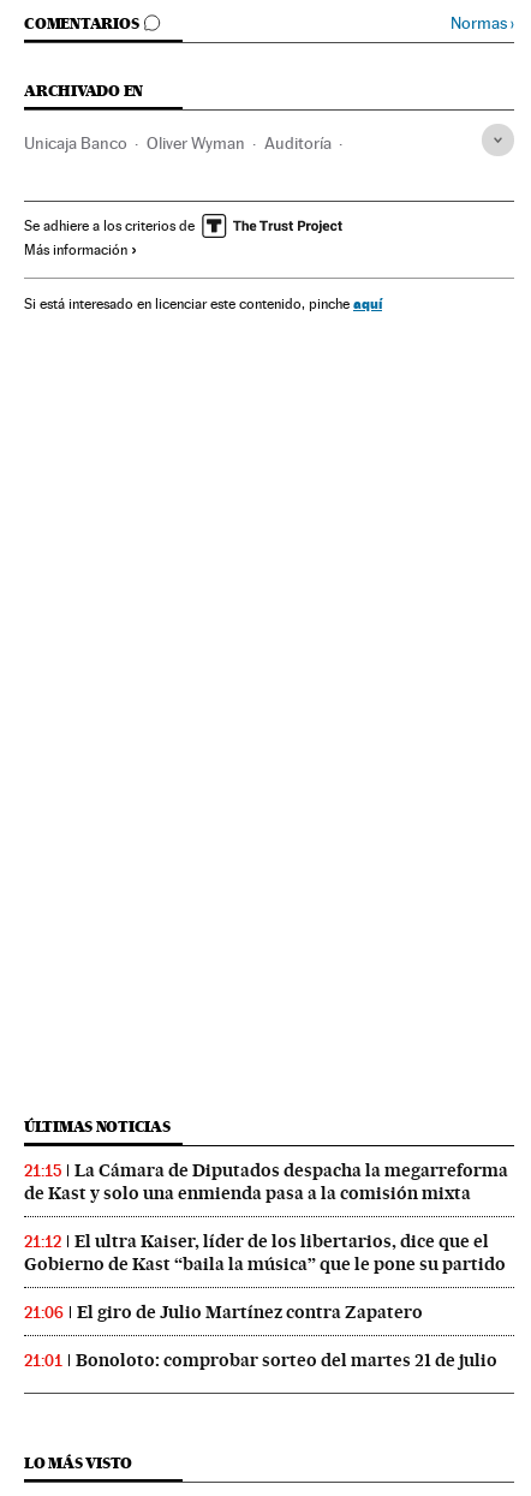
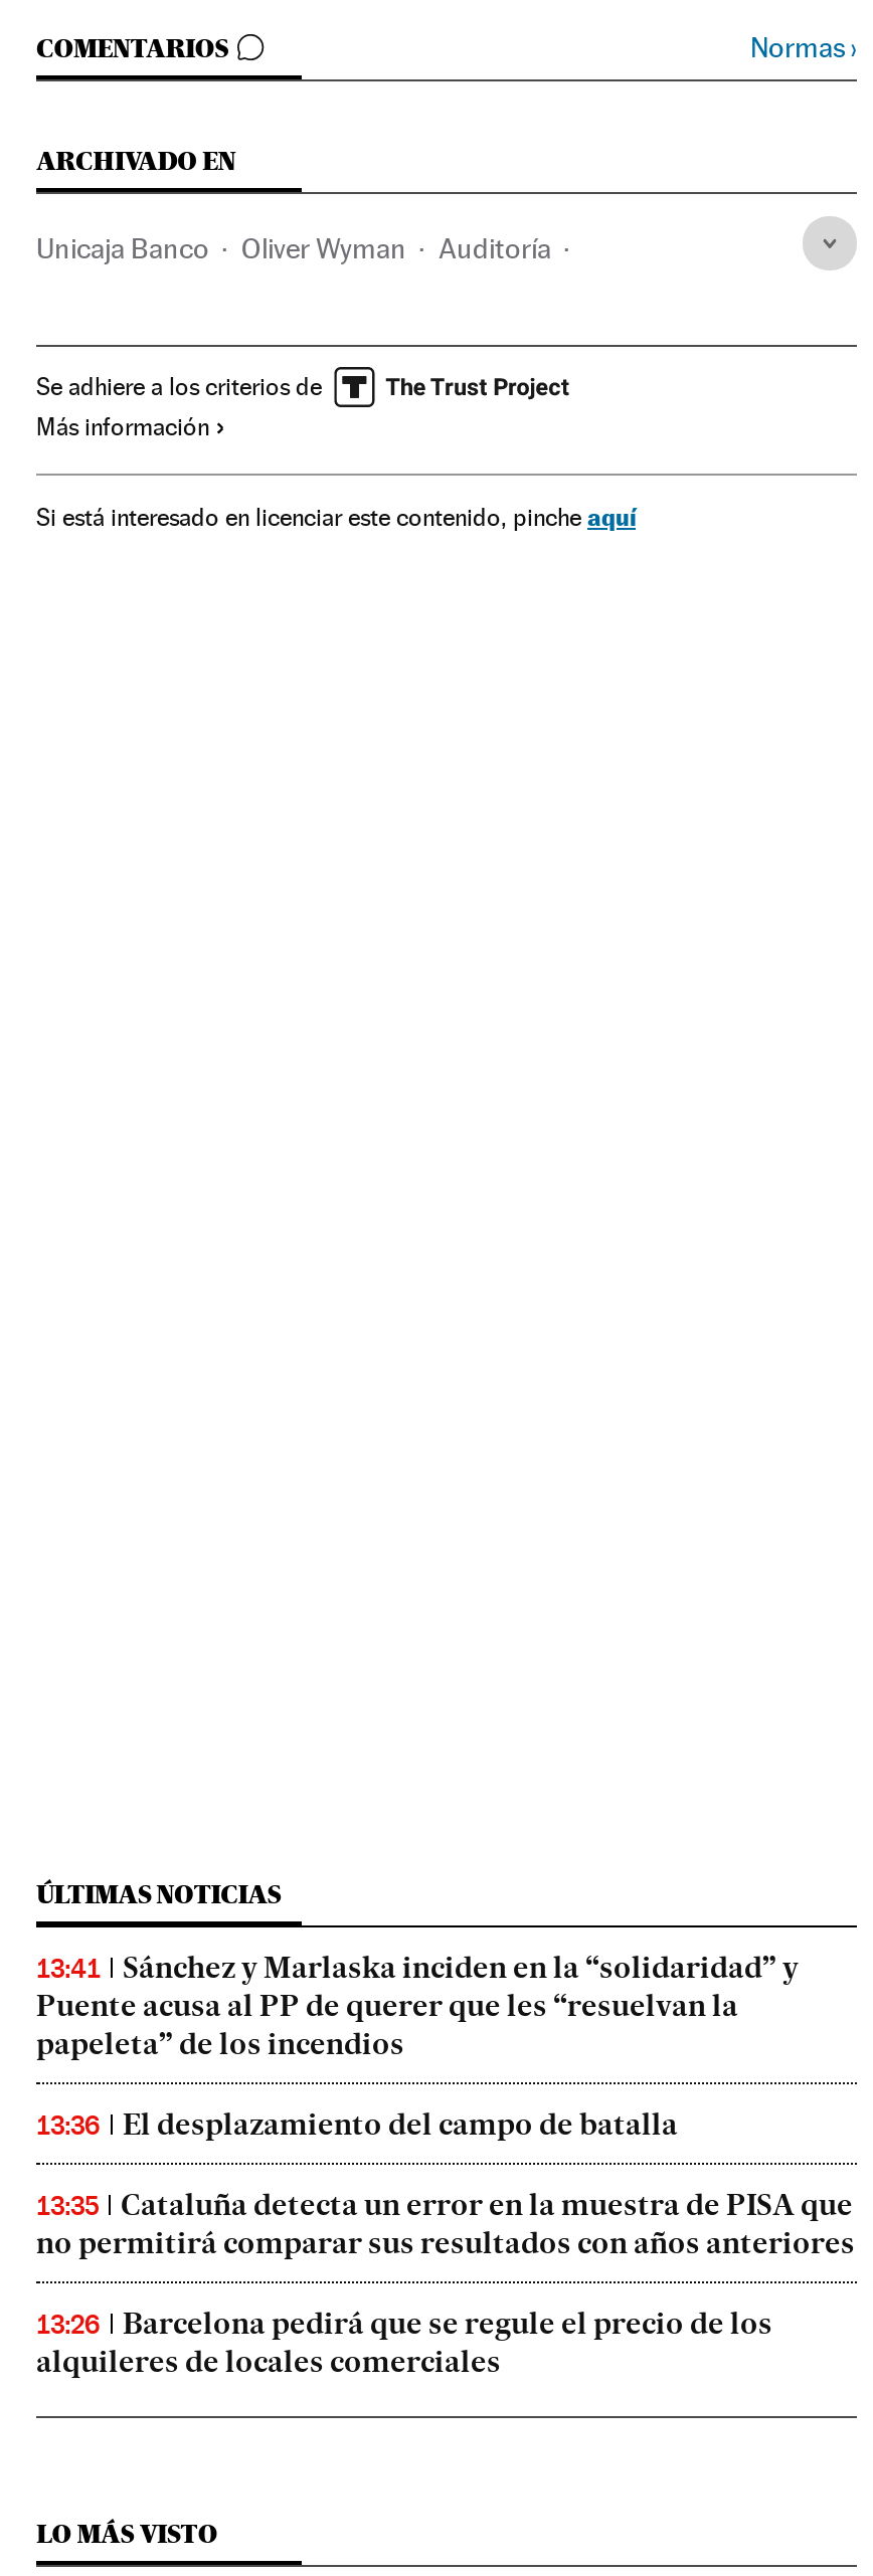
[24,1160,508,1204] 21:15 | La Cámara de Diputados despacha la megarreforma | de Kast y solo una enmienda pasa a la comisión mixta -> [36,1950,799,2062] 13:41 | Sánchez y Marlaska inciden en la “solidaridad” y | Puente acusa al PP de querer que les “resuelvan la | papeleta” de los incendios
[24,1230,506,1275] 21:12 | El ultra Kaiser, líder de los libertarios, dice que el | Gobierno de Kast “baila la música” que le pone su partido -> [36,2106,678,2143] 13:36 | El desplazamiento del campo de batalla
[24,1301,423,1323] 21:06 | El giro de Julio Martínez contra Zapatero -> [36,2187,855,2261] 13:35 | Cataluña detecta un error en la muestra de PISA que | no permitirá comparar sus resultados con años anteriores
[24,1349,497,1371] 21:01 | Bonoloto: comprobar sorteo del martes 21 de julio -> [36,2306,772,2380] 13:26 | Barcelona pedirá que se regule el precio de los | alquileres de locales comerciales

